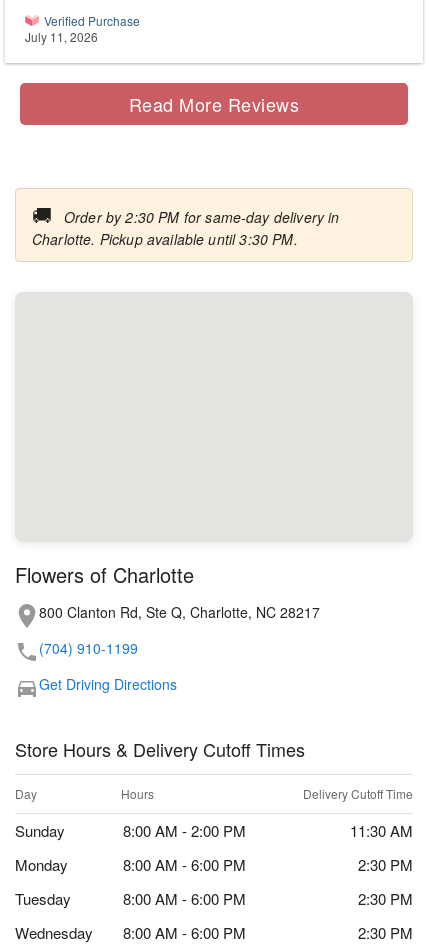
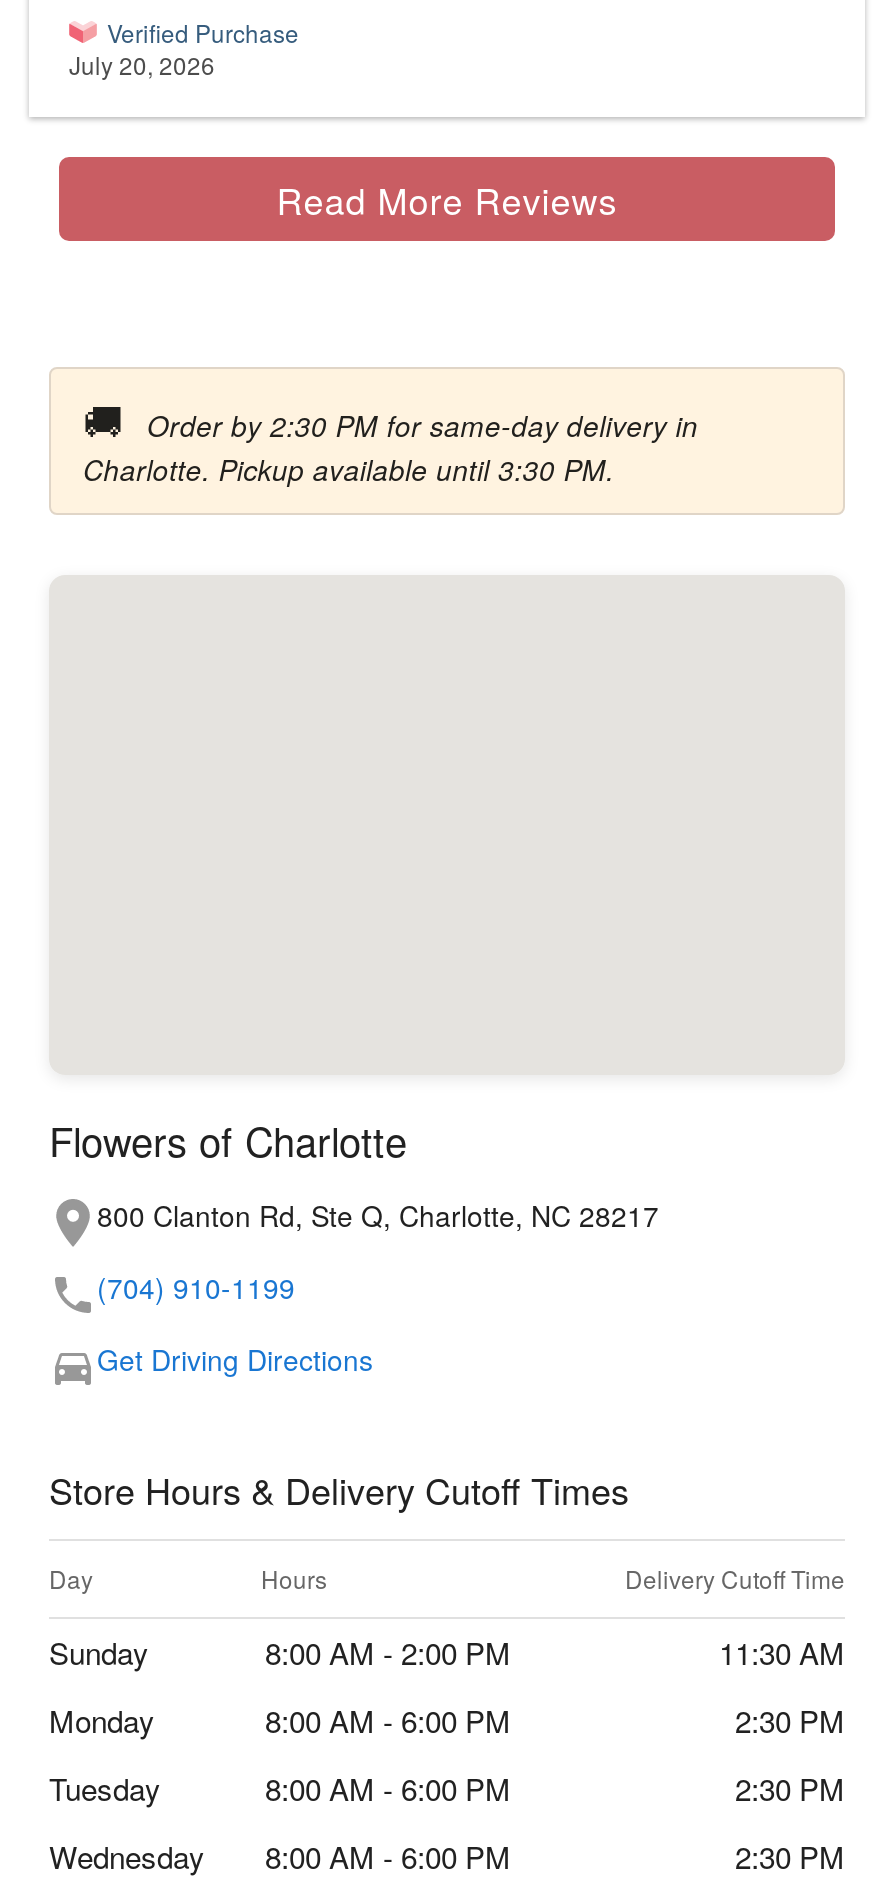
[25,28,98,45] July 11, 2026 -> [69,47,215,81] July 20, 2026

